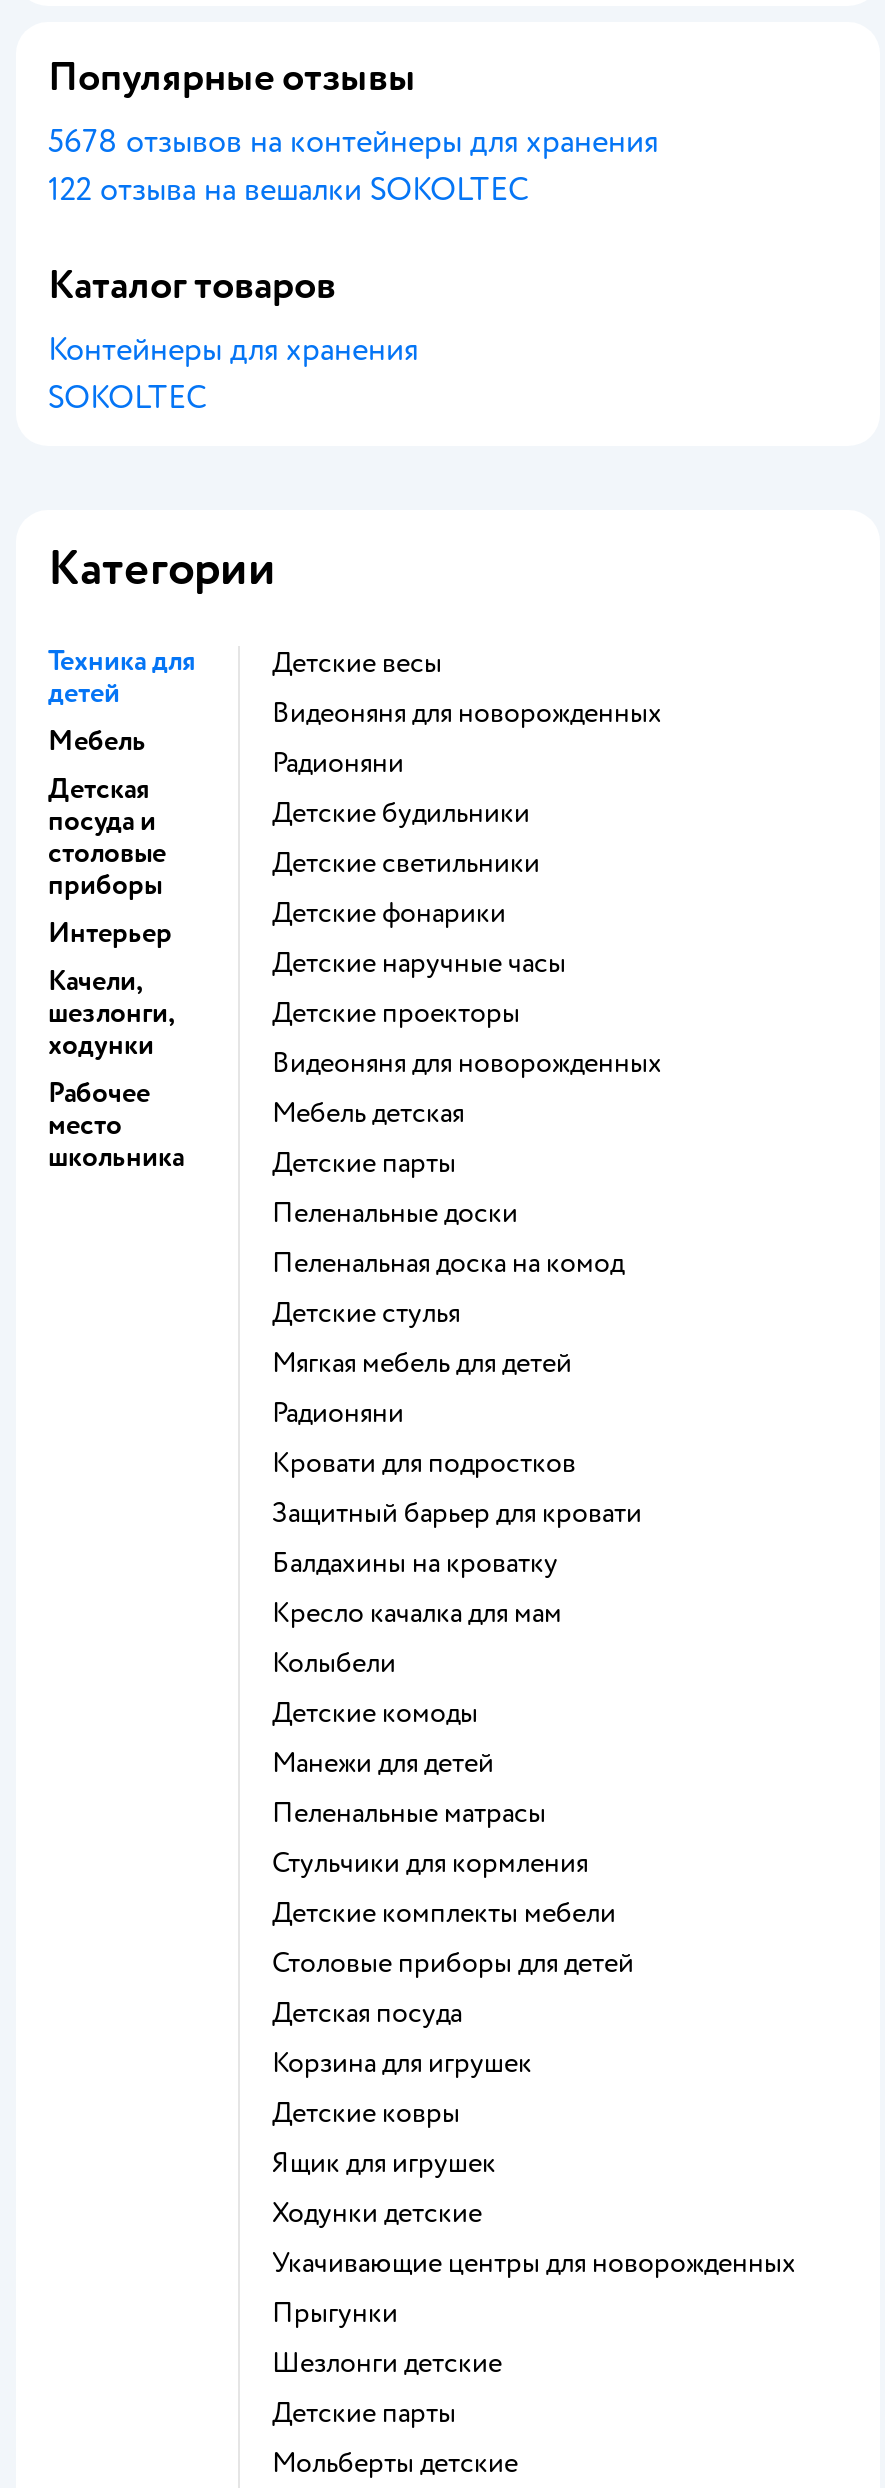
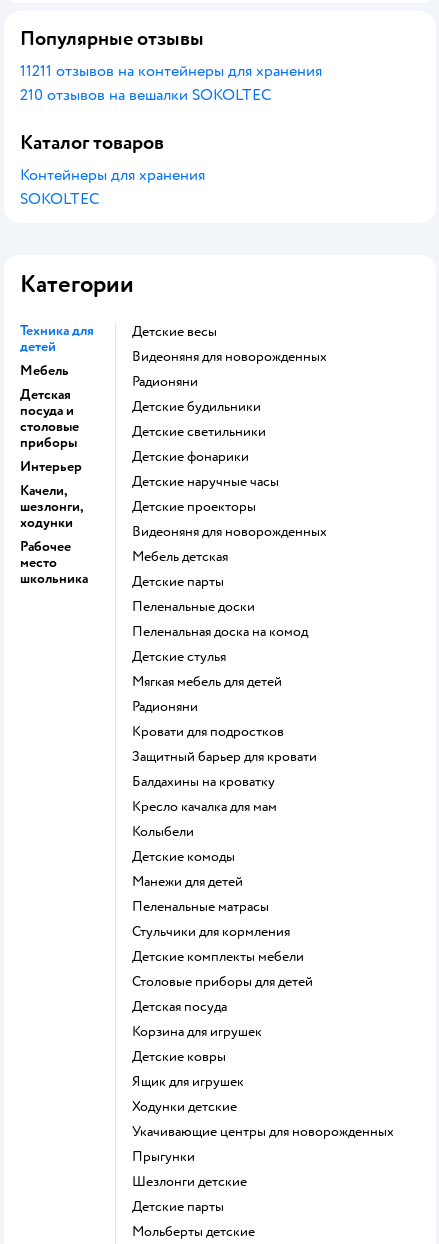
[48,122,658,162] 5678 отзывов на контейнеры для хранения -> [20,61,322,81] 11211 отзывов на контейнеры для хранения
[48,170,528,210] 122 отзыва на вешалки SOKOLTEC -> [20,85,271,105] 210 отзывов на вешалки SOKOLTEC

